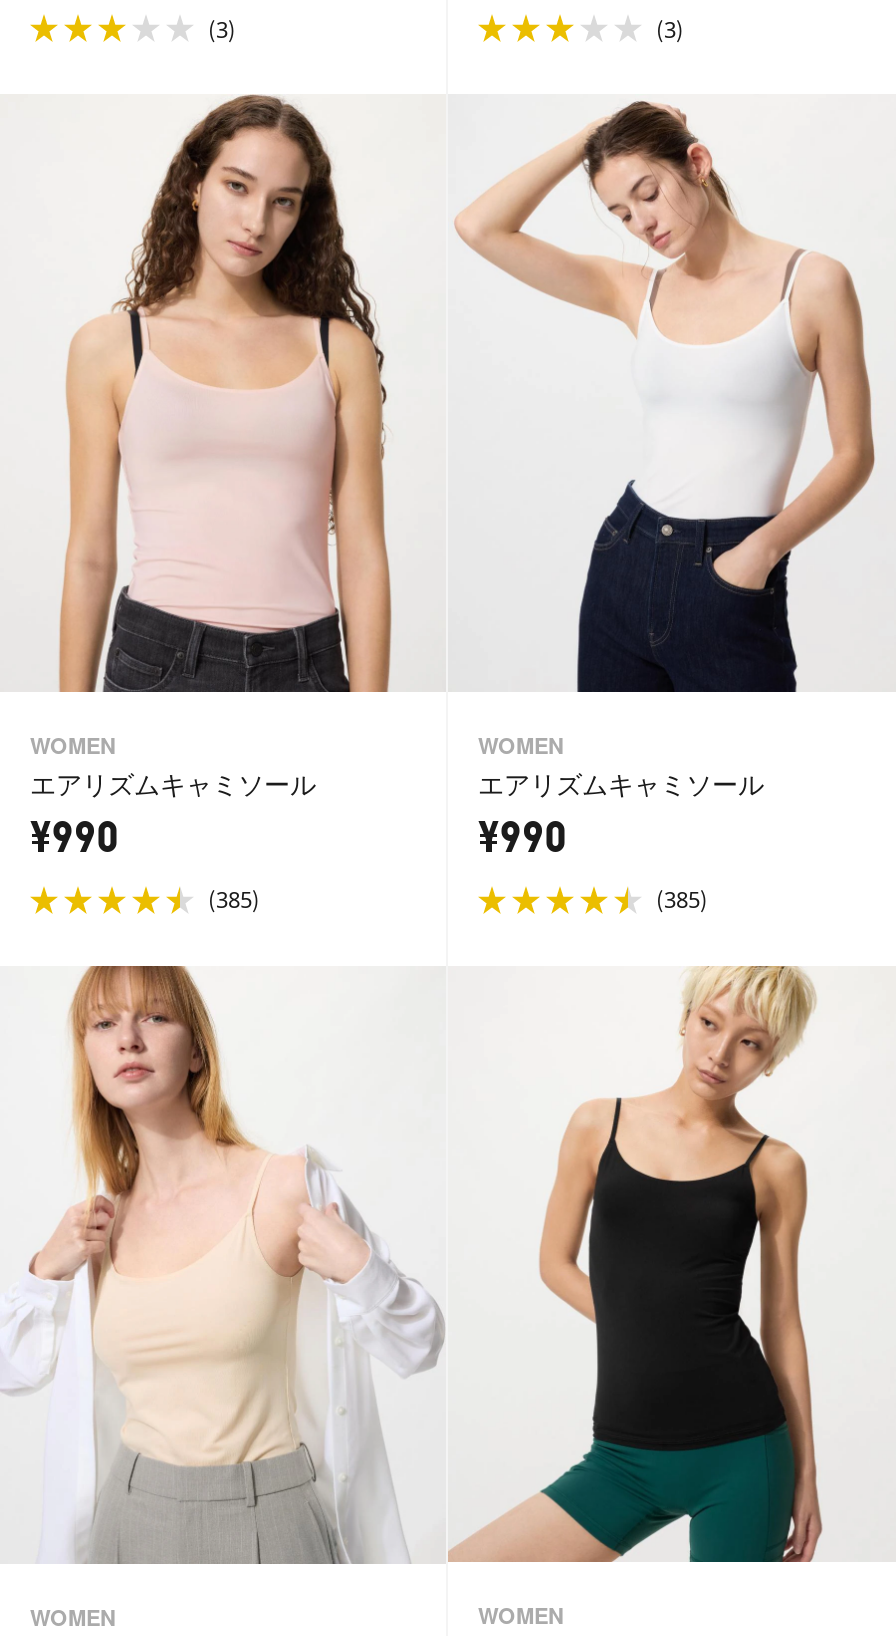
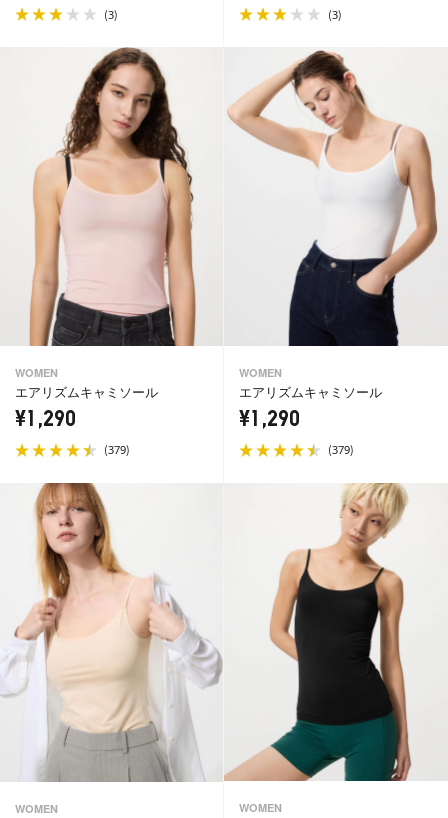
[30,810,120,862] ¥990 -> [15,405,76,431] ¥1,290
[478,810,568,862] ¥990 -> [239,405,300,431] ¥1,290
[208,882,260,914] (385) -> [104,441,130,457] (379)
[656,882,708,914] (385) -> [328,441,354,457] (379)

